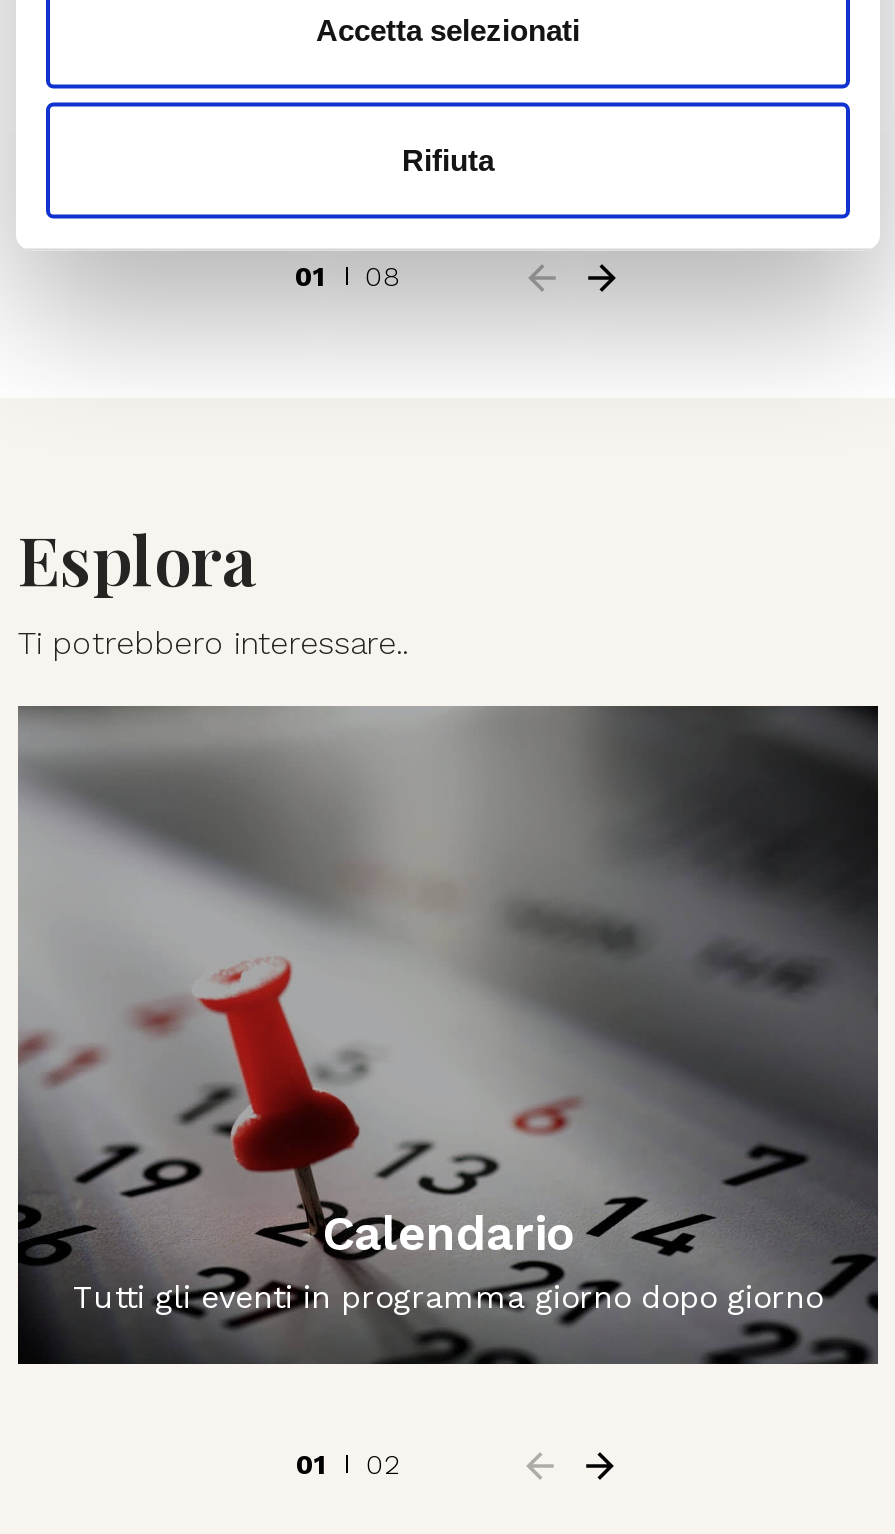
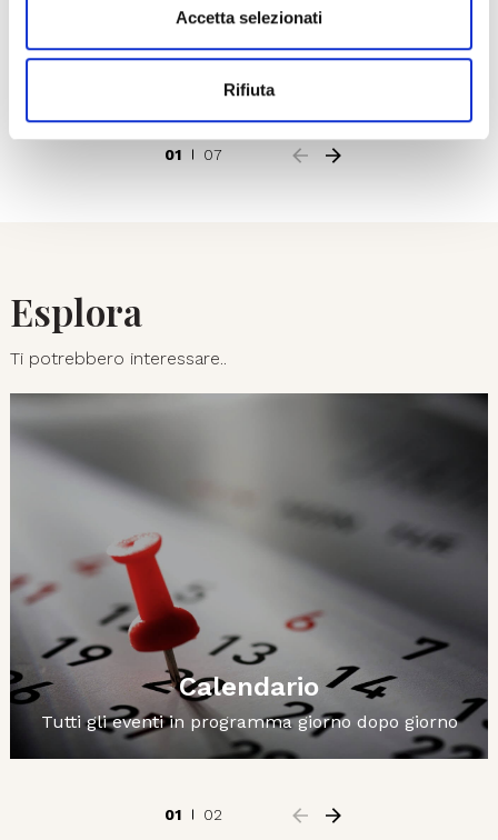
[295,260,401,292] 01 08 -> [165,146,222,163] 01 07

